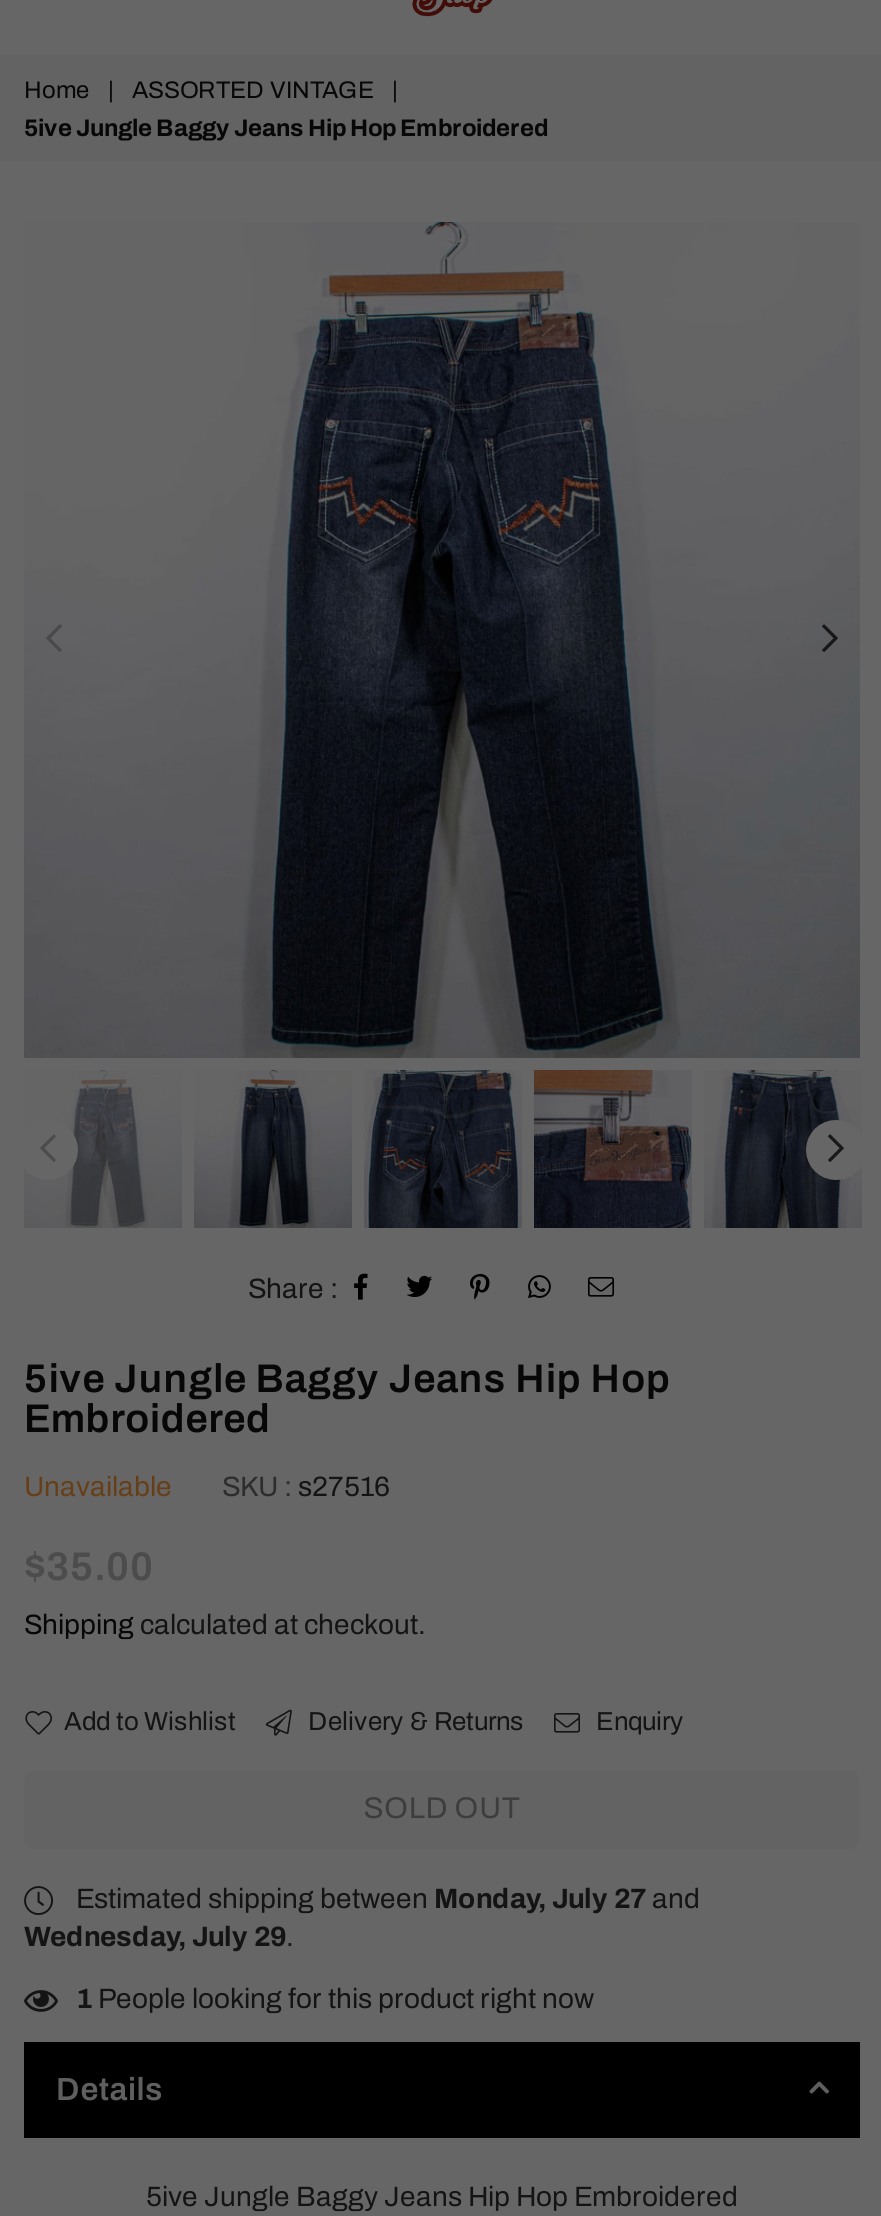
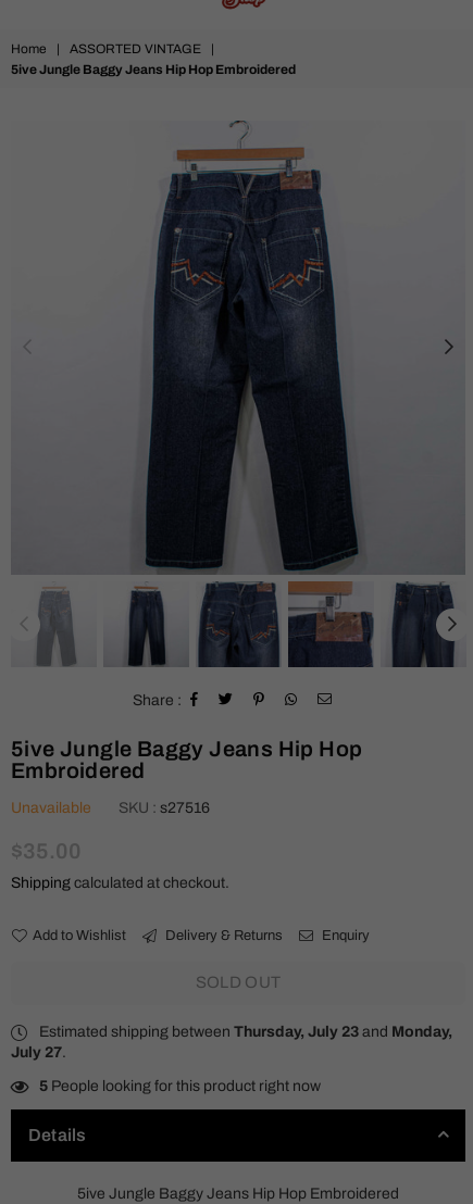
[24,1884,700,1952] Estimated shipping between Monday, July 27 and | Wednesday, July 29. -> [11,1024,452,1060] Estimated shipping between Thursday, July 23 and Monday, | July 27.
[76,1984,594,2014] 1 People looking for this product right now -> [39,1078,321,1094] 5 People looking for this product right now

